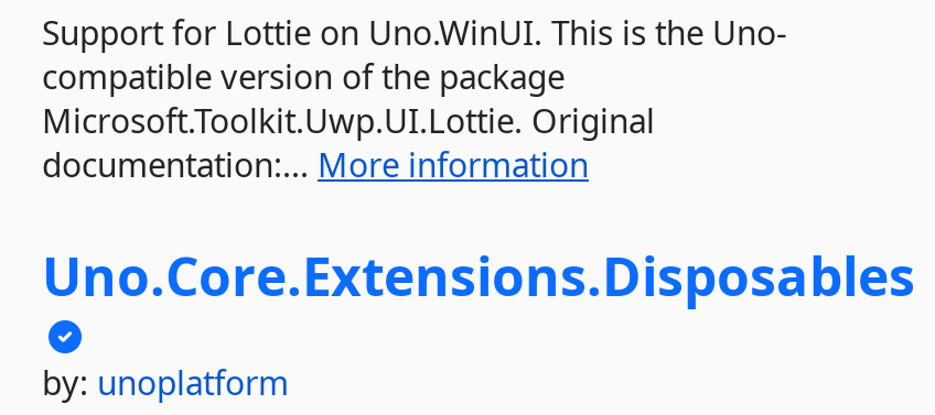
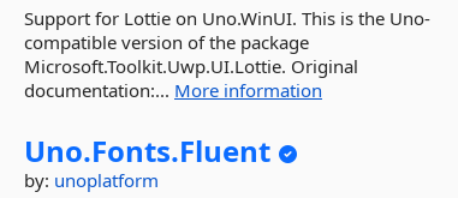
[42,239,915,312] Uno.Core.Extensions.Disposables -> [24,131,270,170] Uno.Fonts.Fluent

